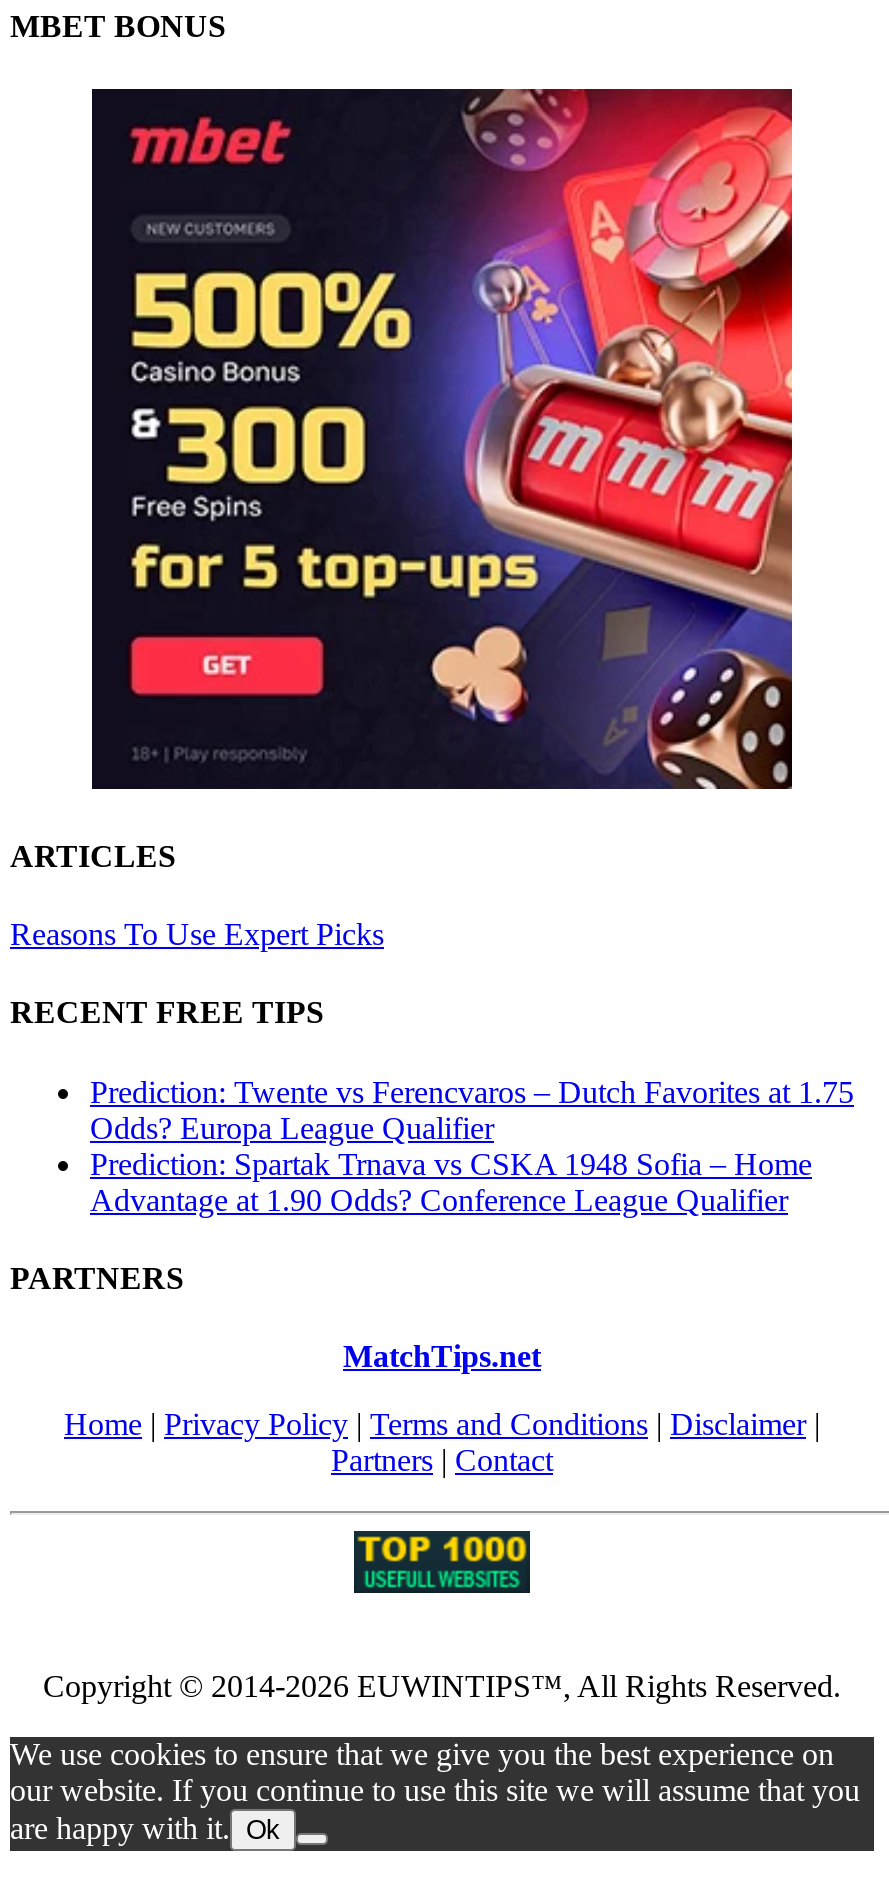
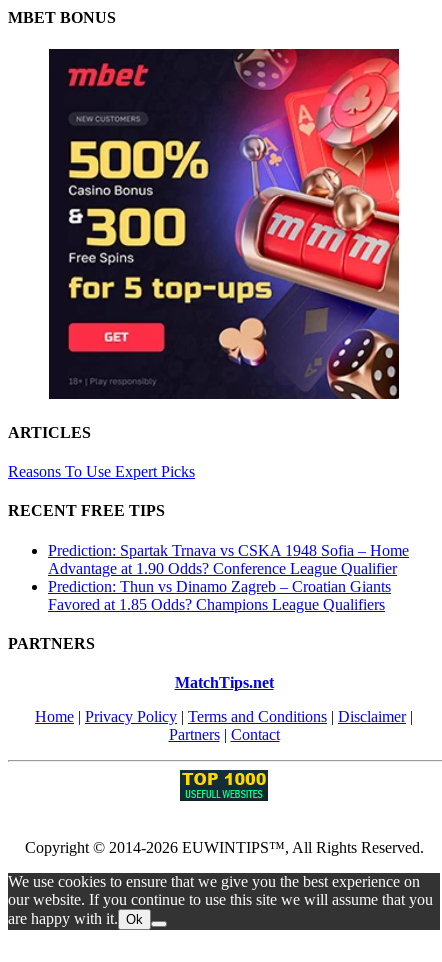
[90,1074,854,1144] Prediction: Twente vs Ferencvaros – Dutch Favorites at 1.75 | Odds? Europa League Qualifier -> none
moved [90,1146,812,1216] -> [48,542,409,577]: Prediction: Spartak Trnava vs CSKA 1948 Sofia – Home | Advantage at 1.90 Odds? Conference League Qualifier
none -> [48,578,391,613] Prediction: Thun vs Dinamo Zagreb – Croatian Giants | Favored at 1.85 Odds? Champions League Qualifiers

